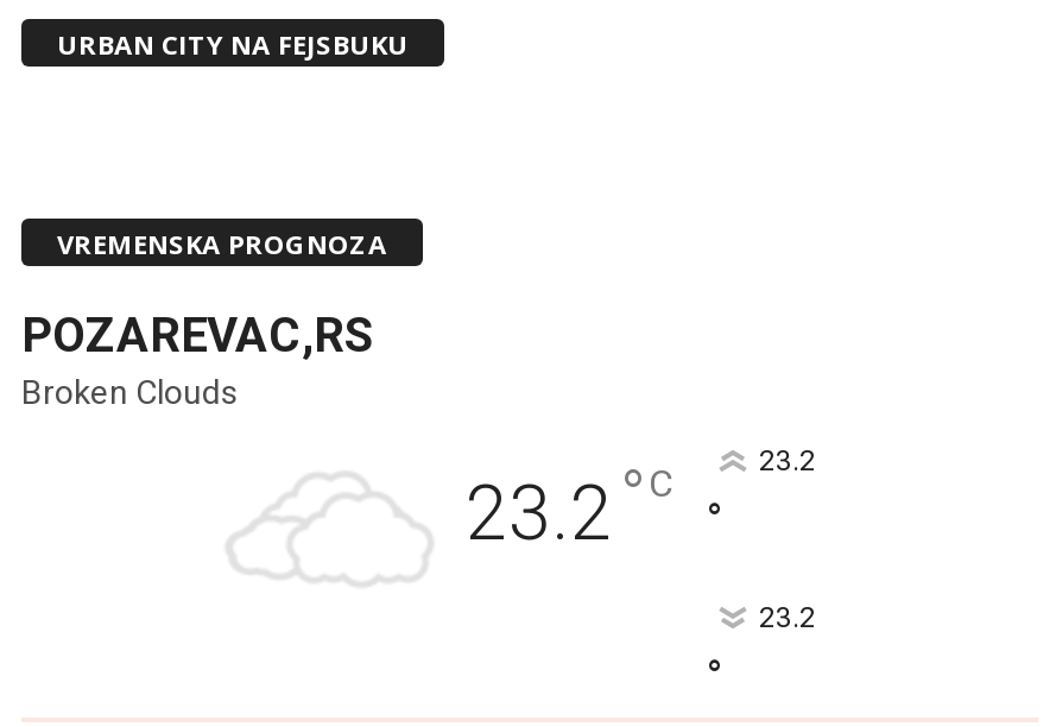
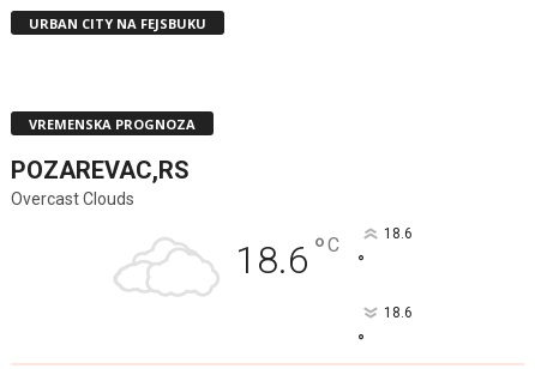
[21,373,238,411] Broken Clouds -> [11,189,134,208] Overcast Clouds
[466,454,672,559] 23.2 ° C -> [235,230,339,282] 18.6 ° C
[759,445,816,478] 23.2 -> [383,225,412,242] 18.6
[759,602,816,635] 23.2 -> [383,304,412,321] 18.6

